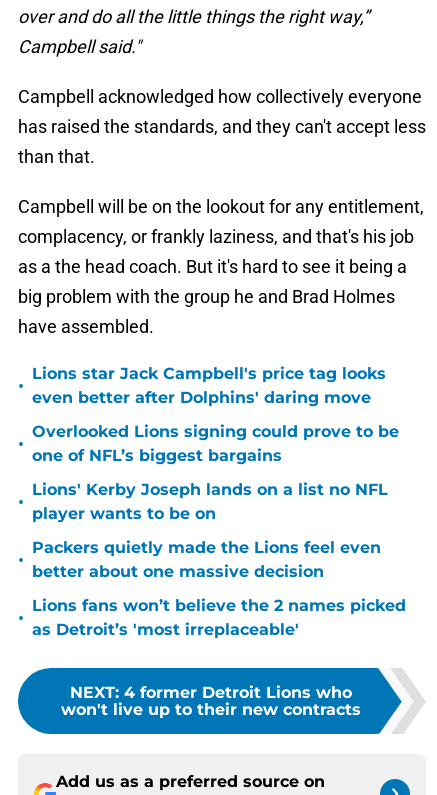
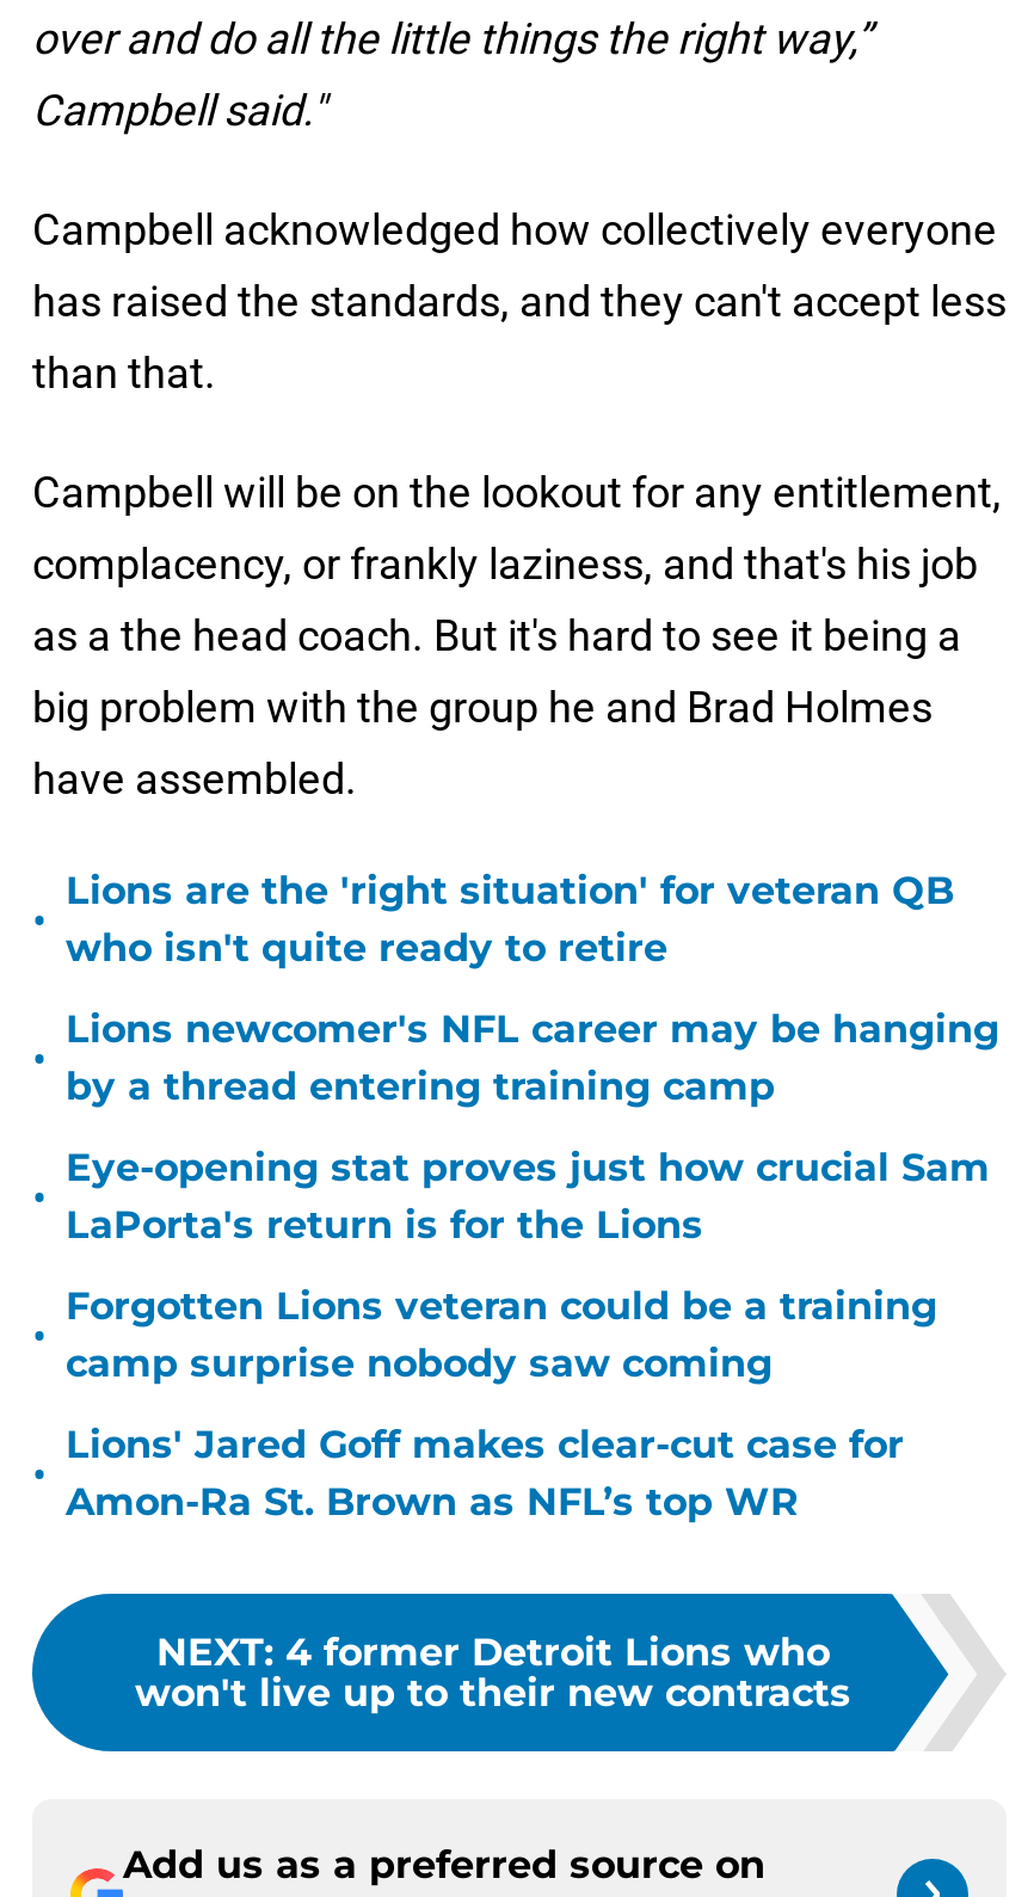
[32,364,386,407] Lions star Jack Campbell's price tag looks | even better after Dolphins' daring move -> [66,868,954,971] Lions are the 'right situation' for veteran QB | who isn't quite ready to retire
[32,422,399,465] Overlooked Lions signing could prove to be | one of NFL’s biggest bargains -> [66,1006,999,1109] Lions newcomer's NFL career may be hanging | by a thread entering training camp
[32,480,388,523] Lions' Kerby Joseph lands on a list no NFL | player wants to be on -> [66,1145,990,1248] Eye-opening stat proves just how crucial Sam | LaPorta's return is for the Lions
[32,538,381,581] Packers quietly made the Lions feel even | better about one massive decision -> [66,1283,937,1386] Forgotten Lions veteran could be a training | camp surprise nobody saw coming
[32,596,406,639] Lions fans won’t believe the 2 names picked | as Detroit’s 'most irreplaceable' -> [66,1422,904,1525] Lions' Jared Goff makes clear-cut case for | Amon-Ra St. Brown as NFL’s top WR

